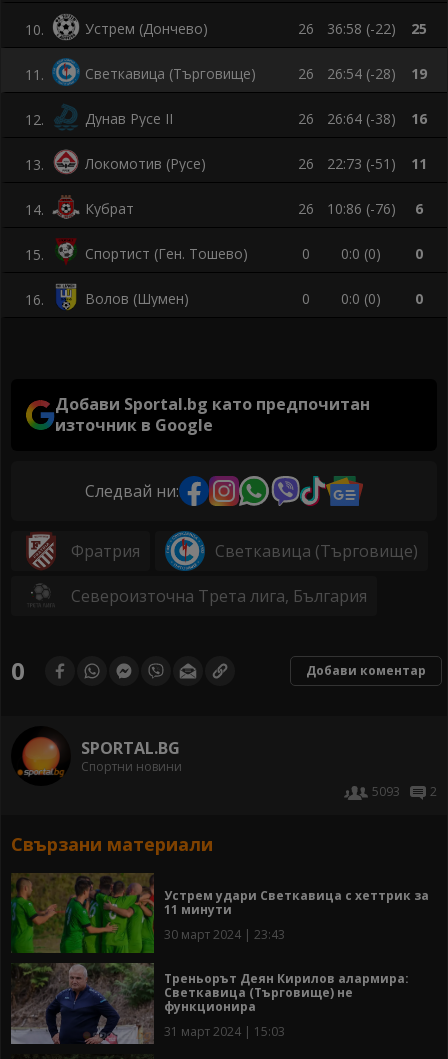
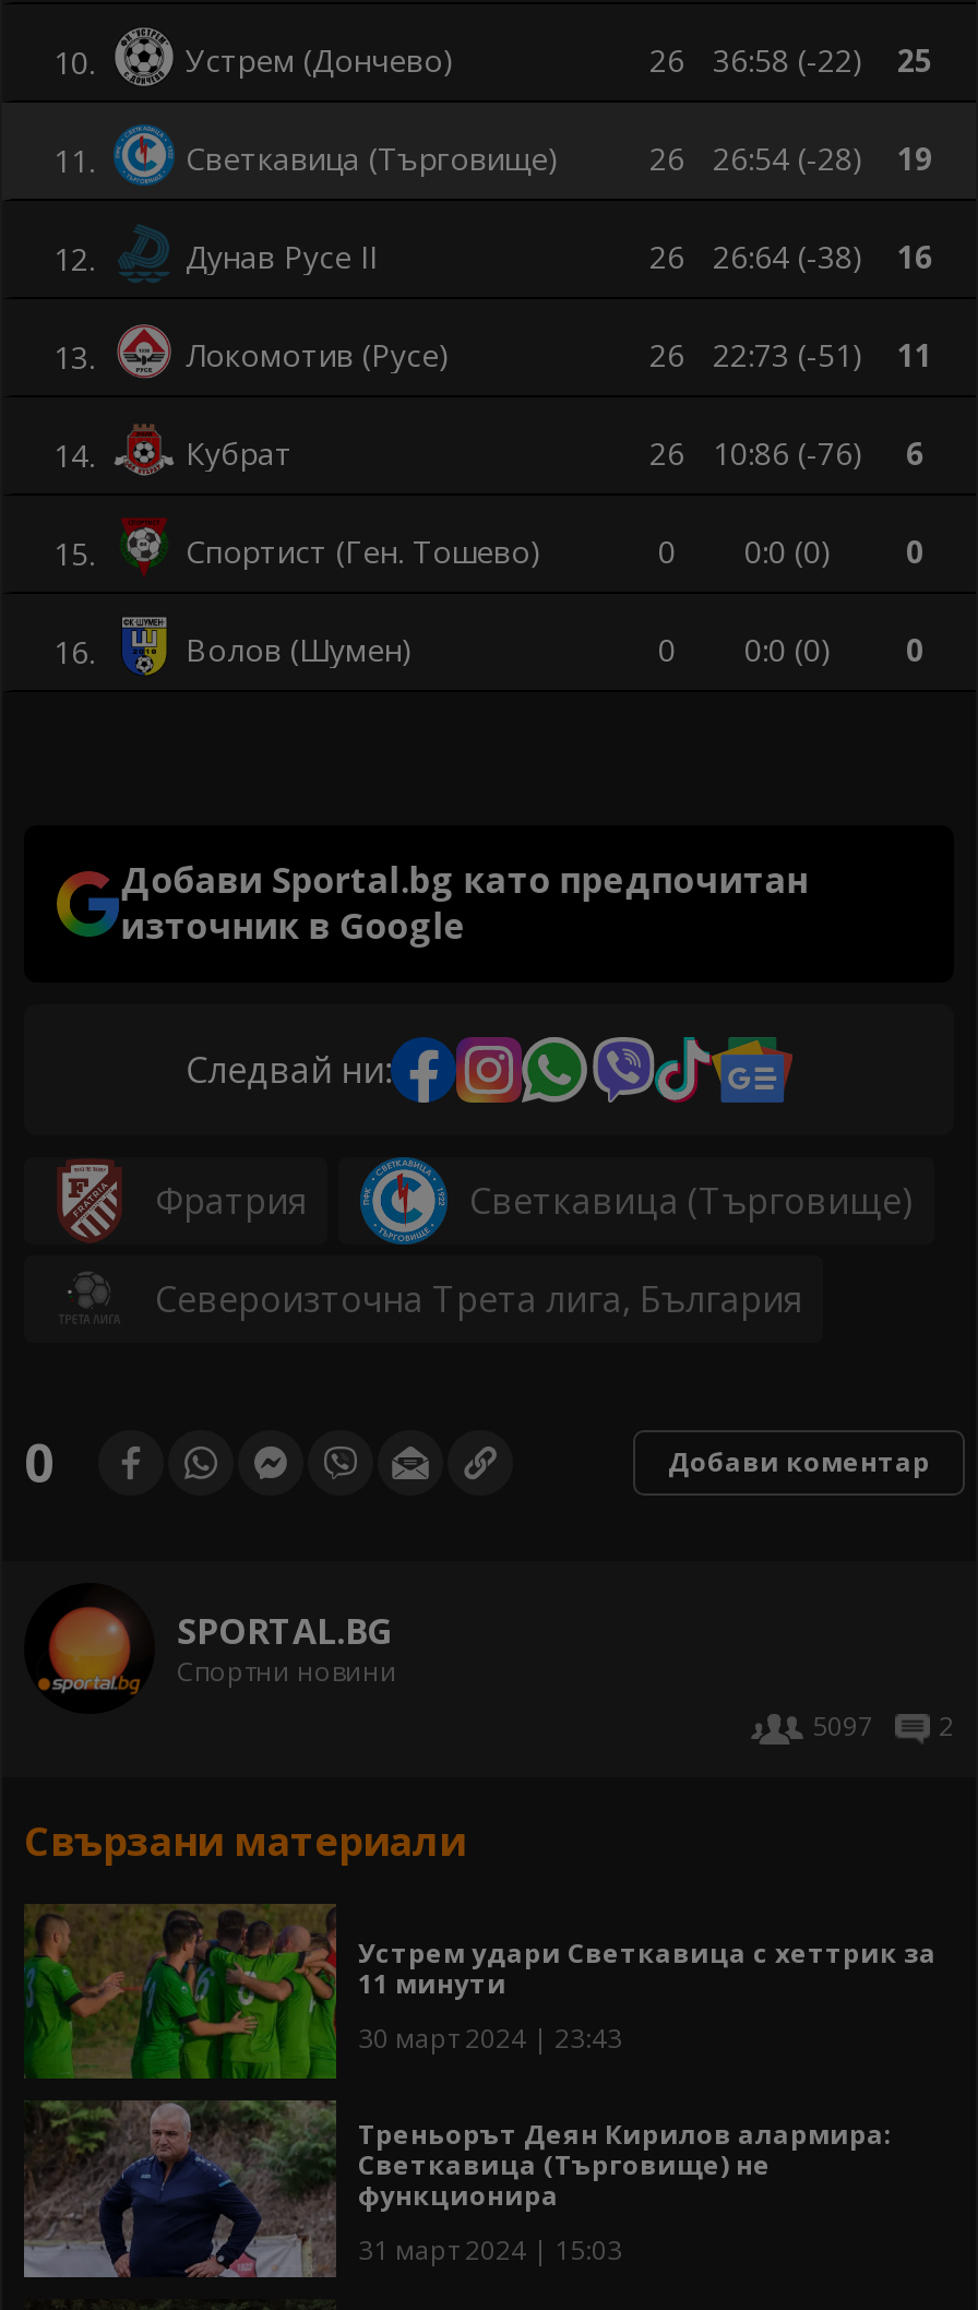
[372,783,437,800] 5093 2 -> [812,1708,954,1745] 5097 2

